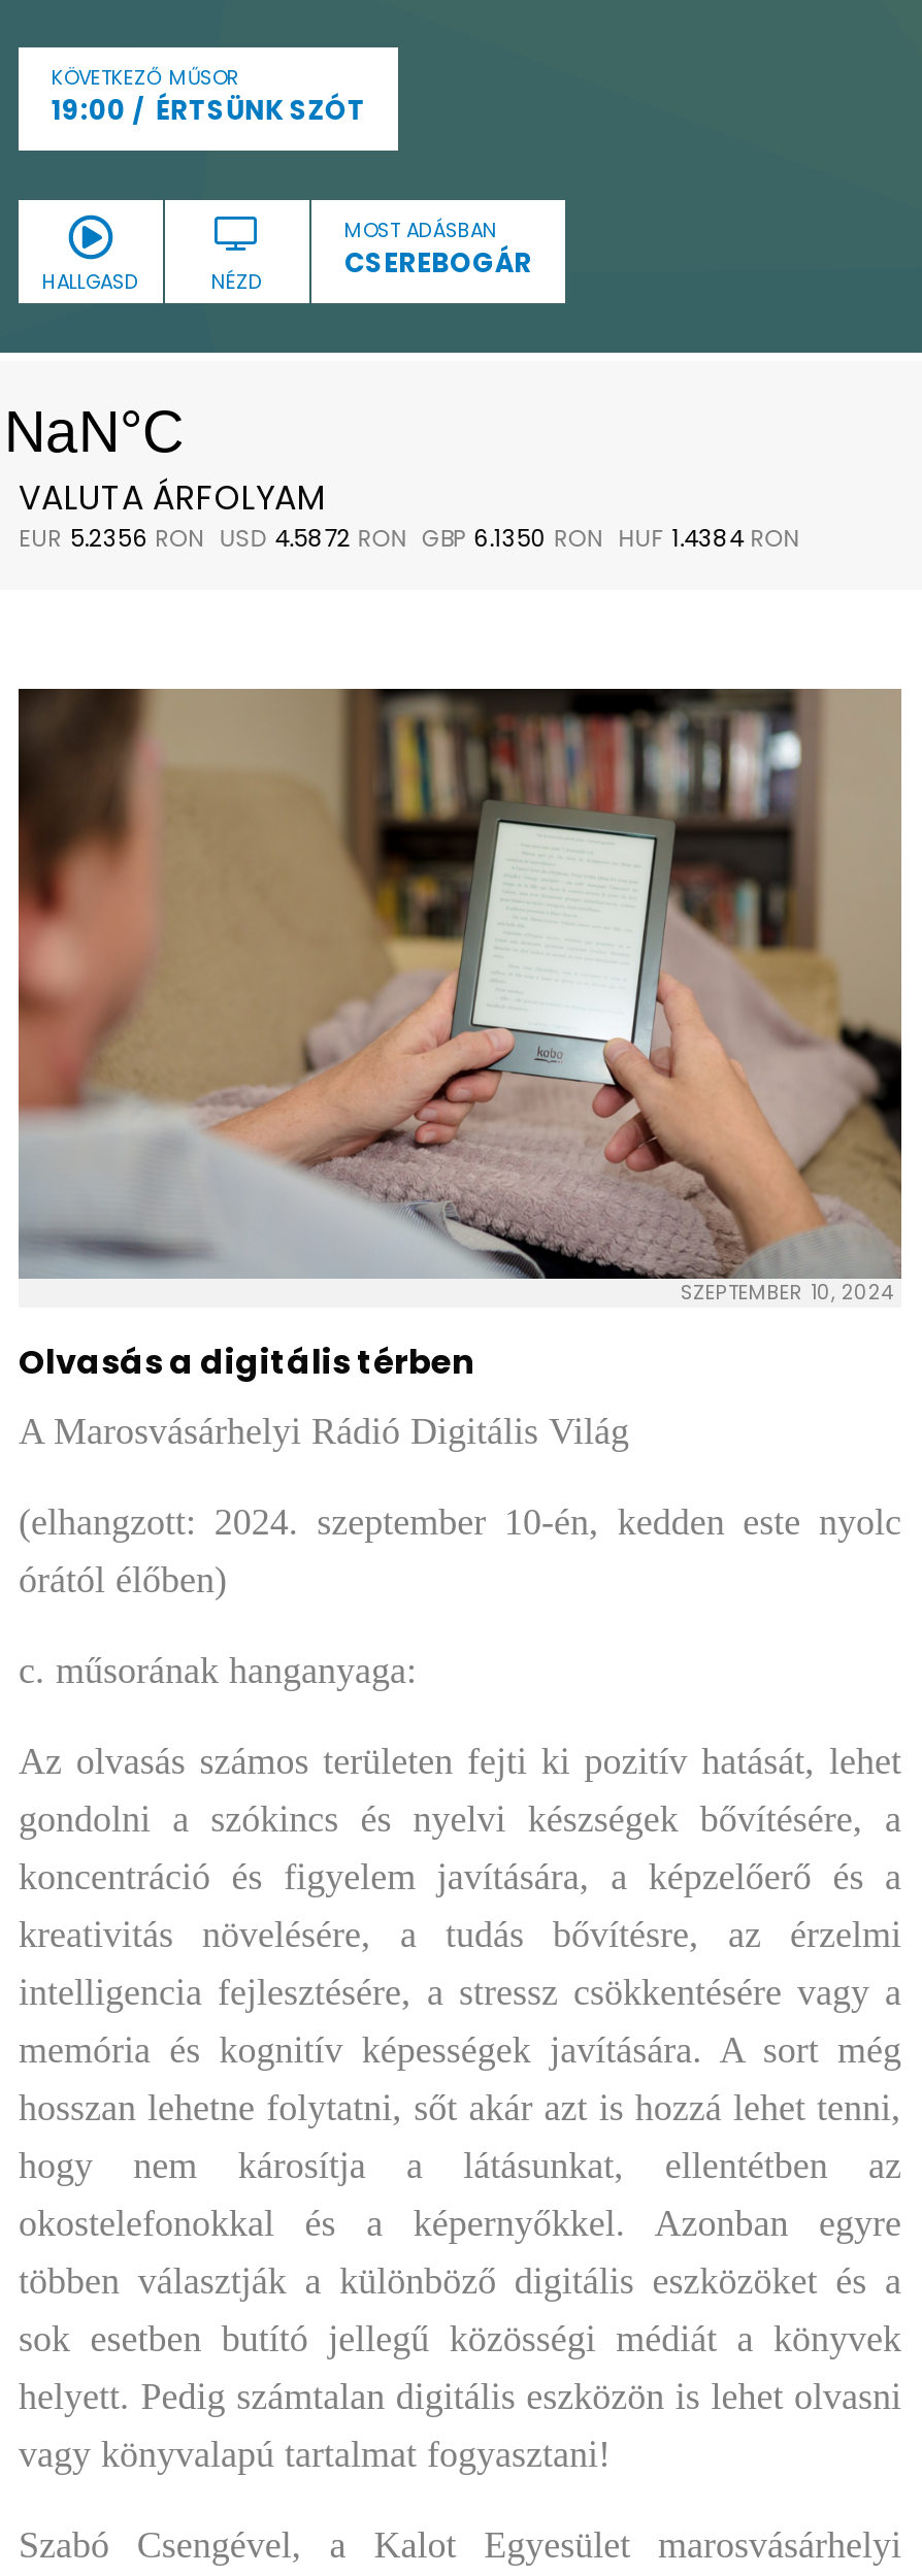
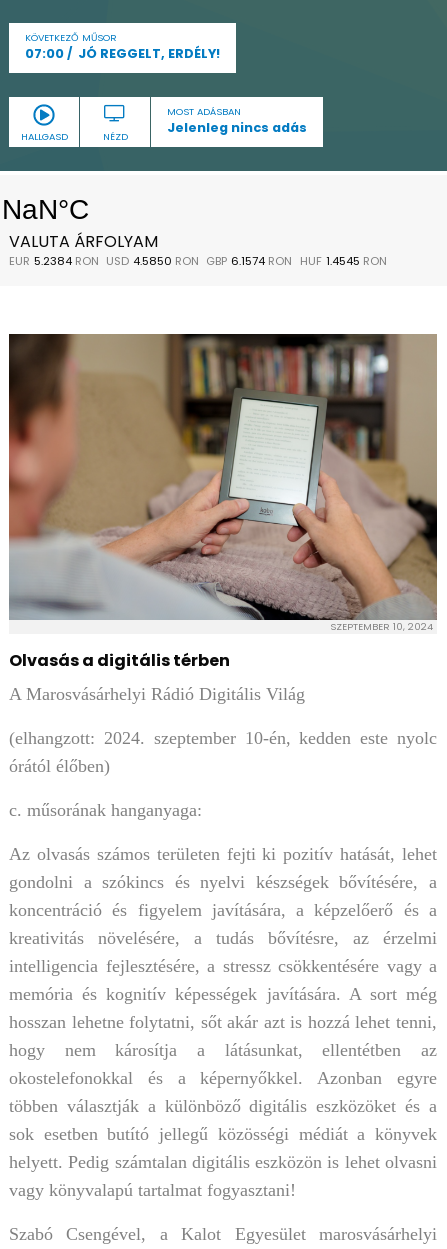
none -> [193,22,237,74] [image]
[52,93,366,128] 19:00 | ÉRTSÜNK SZÓT -> [25,45,220,62] 07:00 | JÓ REGGELT, ERDÉLY!
none -> [274,96,324,148] [image]
[344,245,532,280] CSEREBOGÁR -> [167,119,307,136] Jelenleg nincs adás
[19,522,799,555] EUR 5.2356 RON USD 4.5872 RON GBP 6.1350 RON HUF 1.4384 RON -> [9,253,387,269] EUR 5.2384 RON USD 4.5850 RON GBP 6.1574 RON HUF 1.4545 RON

